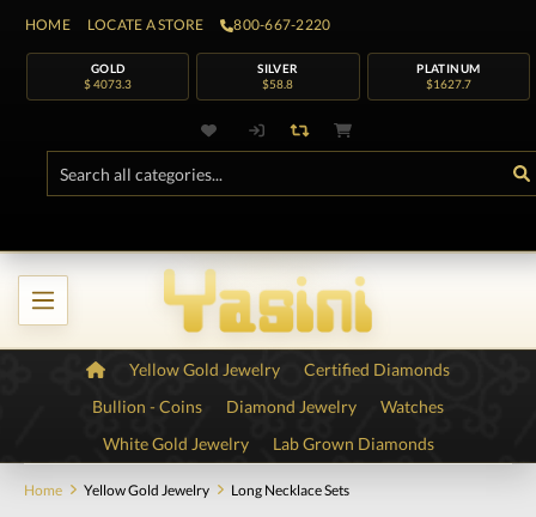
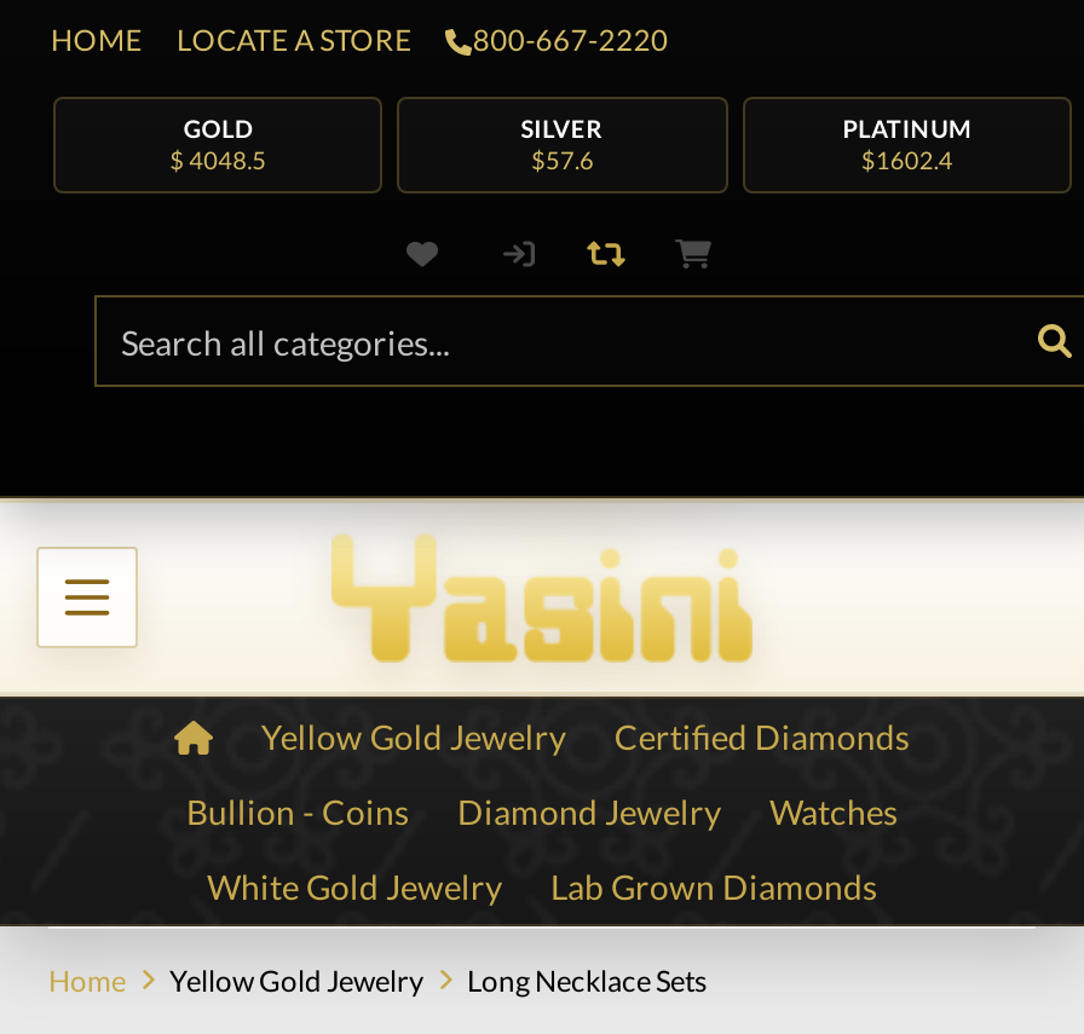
[84,76,132,91] $ 4073.3 -> [170,145,267,174] $ 4048.5
[263,76,294,91] $58.8 -> [531,145,594,174] $57.6
[426,76,471,91] $1627.7 -> [861,145,953,174] $1602.4

